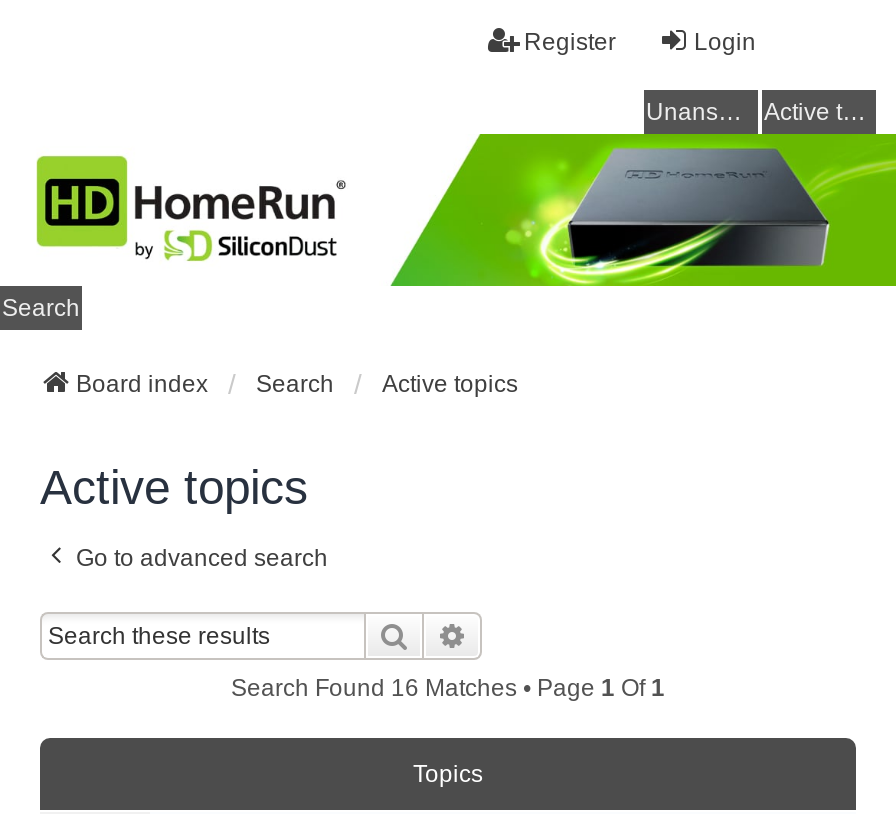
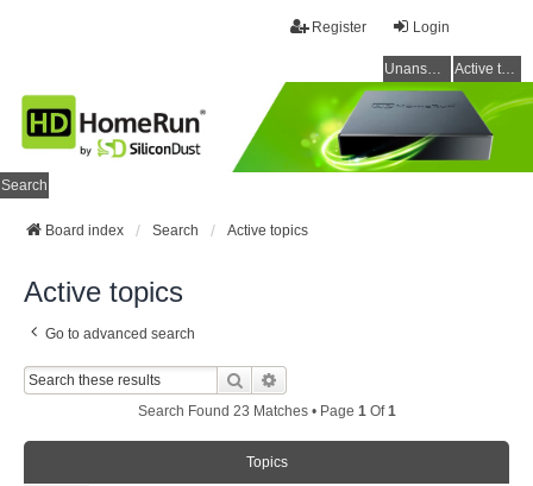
[231,674,665,702] Search Found 16 Matches • Page 1 Of 1 -> [137,403,396,420] Search Found 23 Matches • Page 1 Of 1

